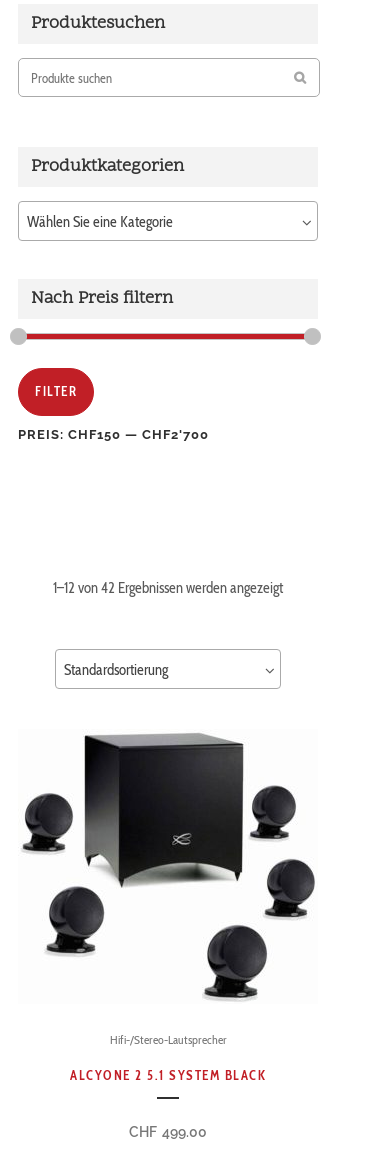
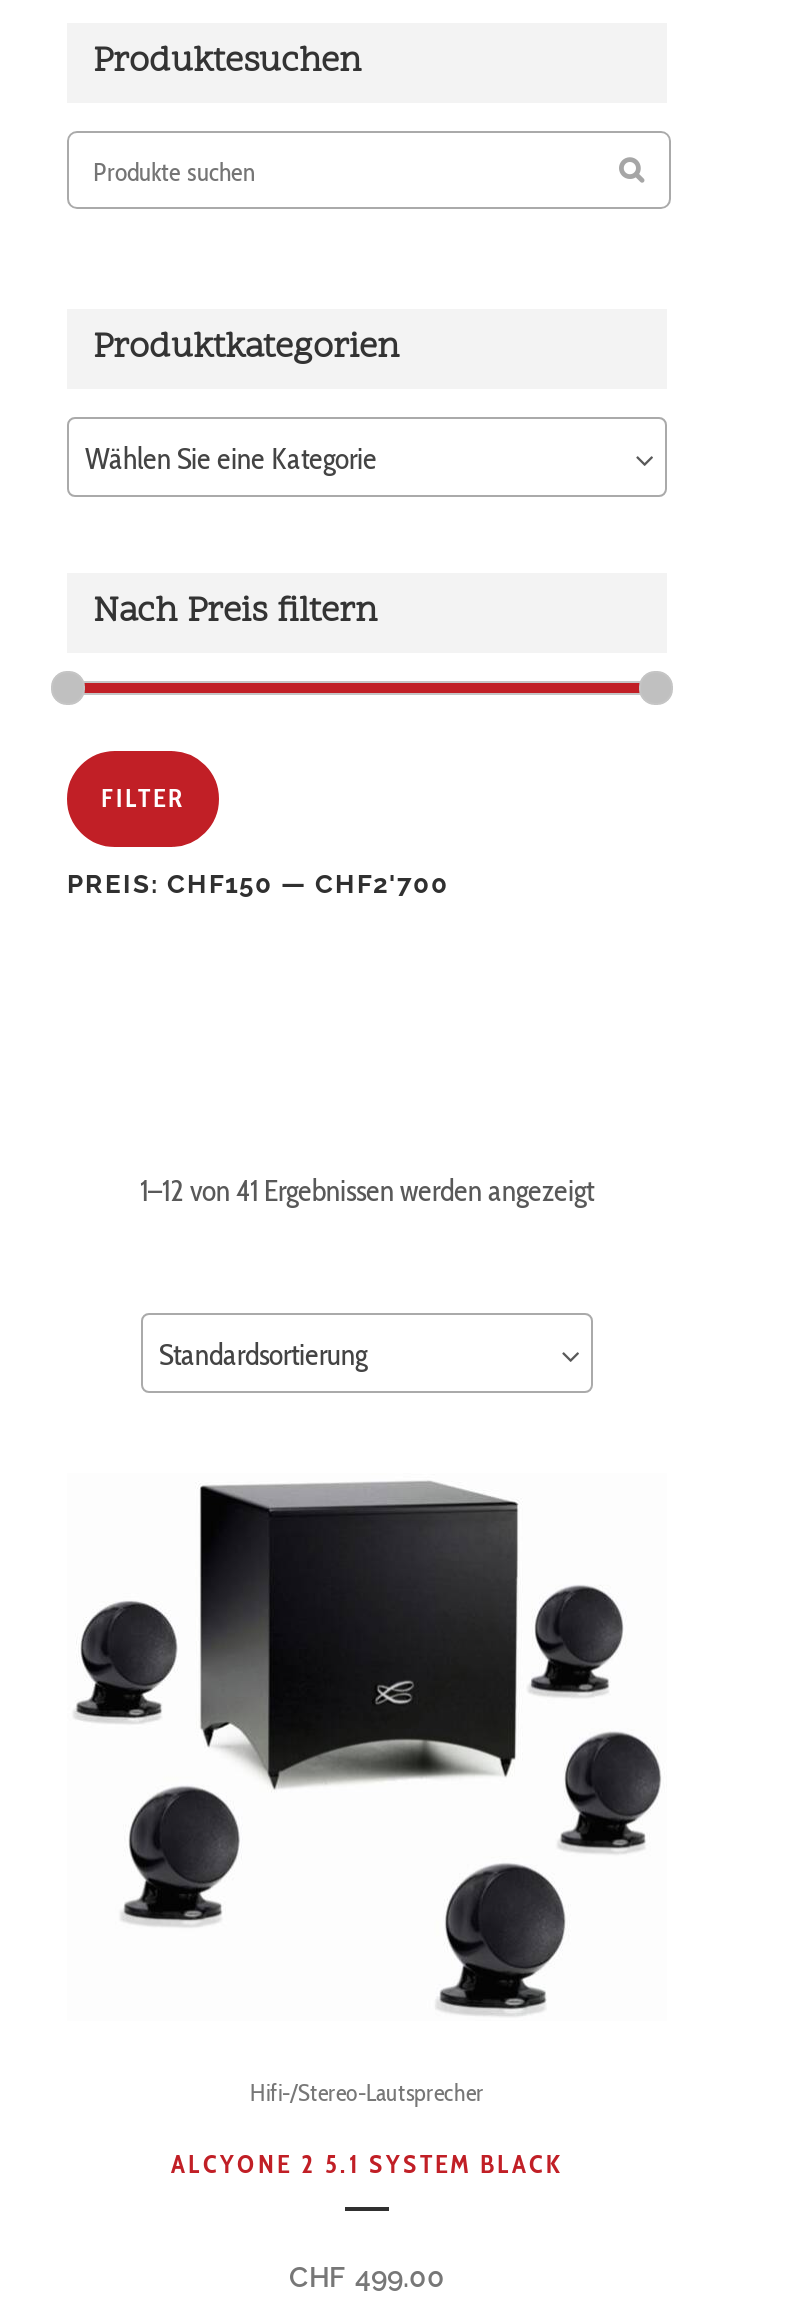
[53,579,283,597] 1–12 von 42 Ergebnissen werden angezeigt -> [140,1172,594,1208] 1–12 von 41 Ergebnissen werden angezeigt

